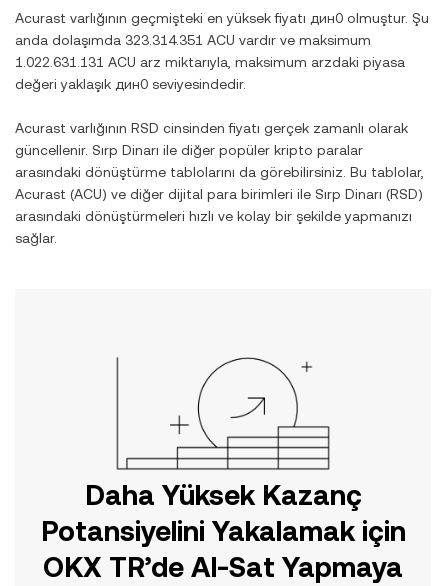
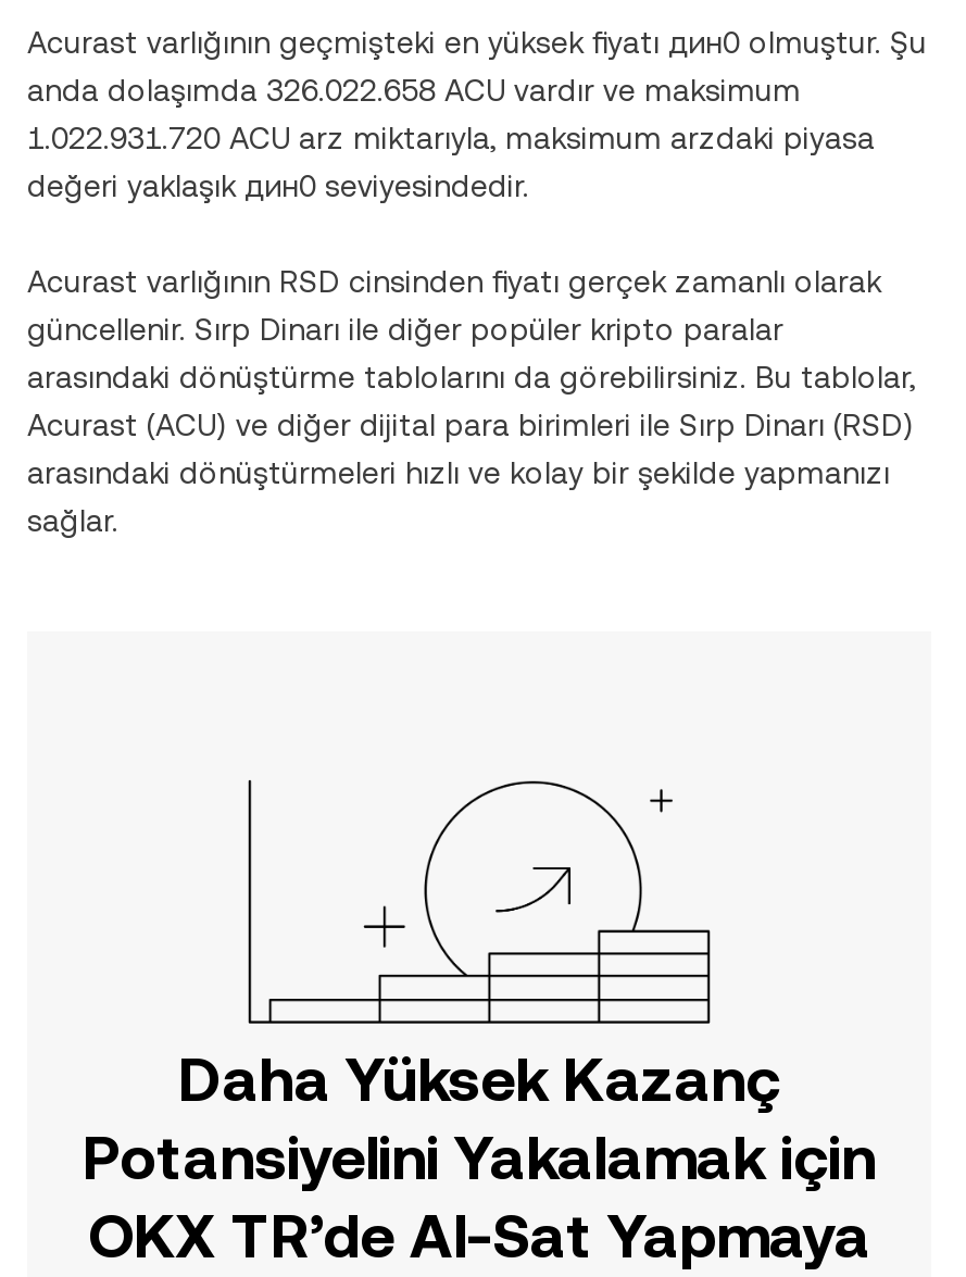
[15,32,371,48] anda dolaşımda 323.314.351 ACU vardır ve maksimum -> [27,73,801,108] anda dolaşımda 326.022.658 ACU vardır ve maksimum
[15,54,405,70] 1.022.631.131 ACU arz miktarıyla, maksimum arzdaki piyasa -> [27,121,875,155] 1.022.931.720 ACU arz miktarıyla, maksimum arzdaki piyasa

